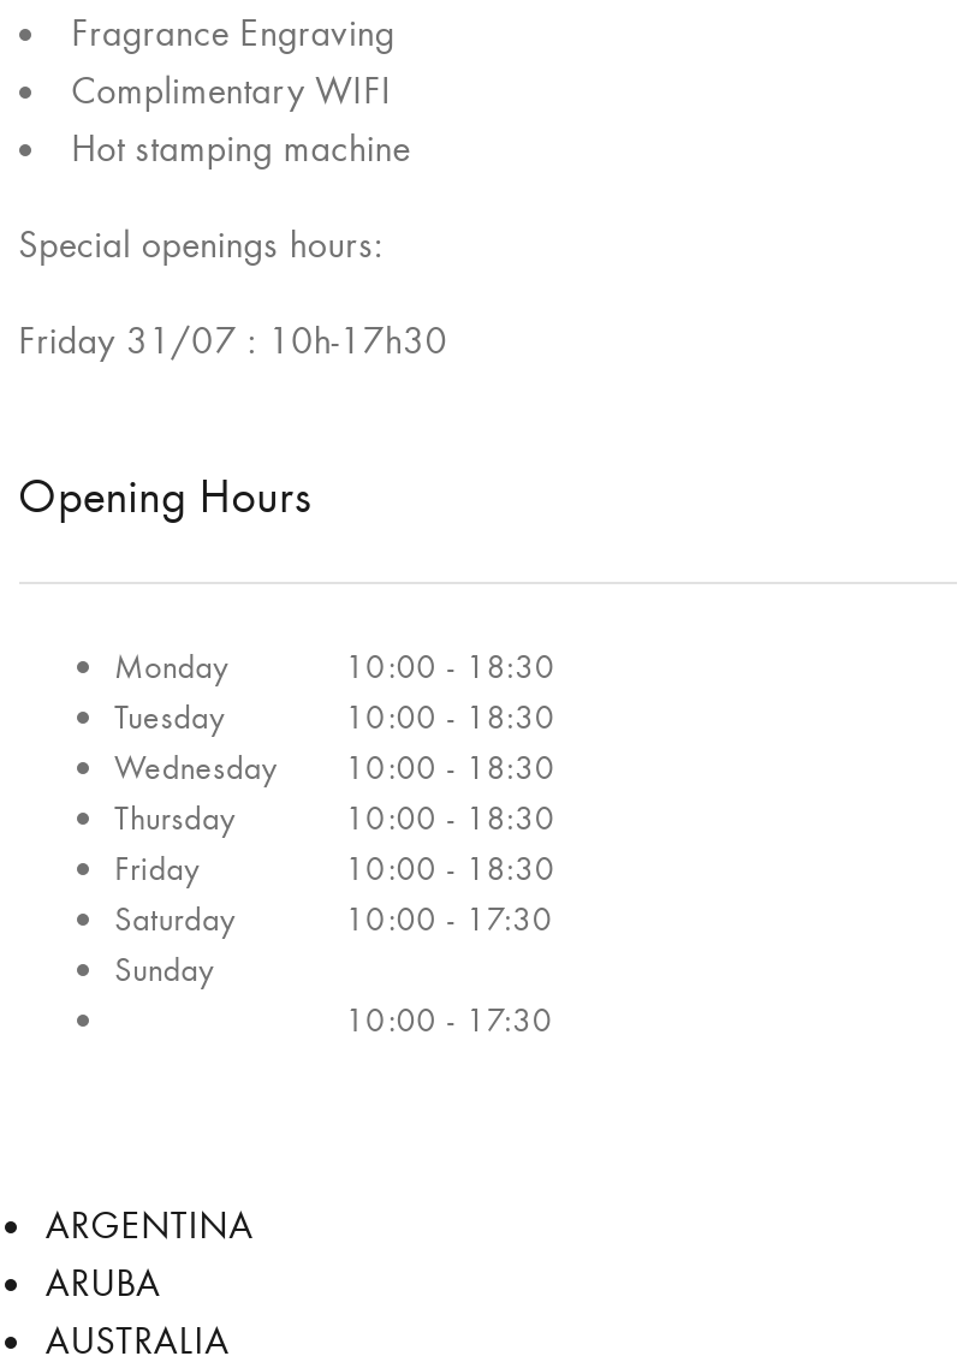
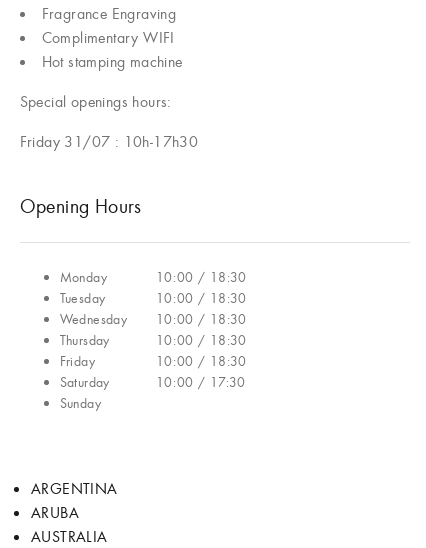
[346,643,555,687] 10:00 - 18:30 -> [156,268,247,286] 10:00 / 18:30
[346,694,555,737] 10:00 - 18:30 -> [156,289,247,307] 10:00 / 18:30
[115,744,555,788] Wednesday 10:00 - 18:30 -> [60,310,247,328] Wednesday 10:00 / 18:30
[346,795,555,838] 10:00 - 18:30 -> [156,331,247,349] 10:00 / 18:30
[346,845,555,889] 10:00 - 18:30 -> [156,352,247,370] 10:00 / 18:30
[346,896,553,939] 10:00 - 17:30 -> [156,373,246,391] 10:00 / 17:30
[346,997,553,1040] 10:00 - 17:30 -> none

